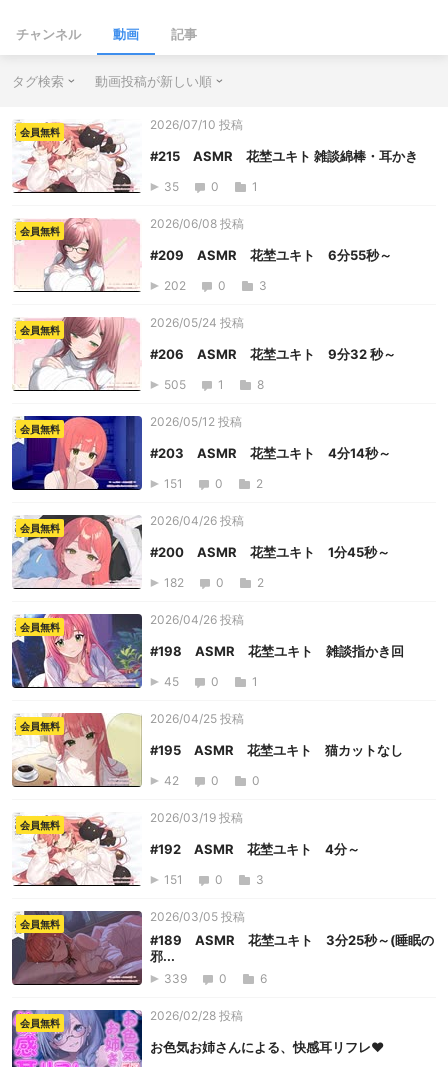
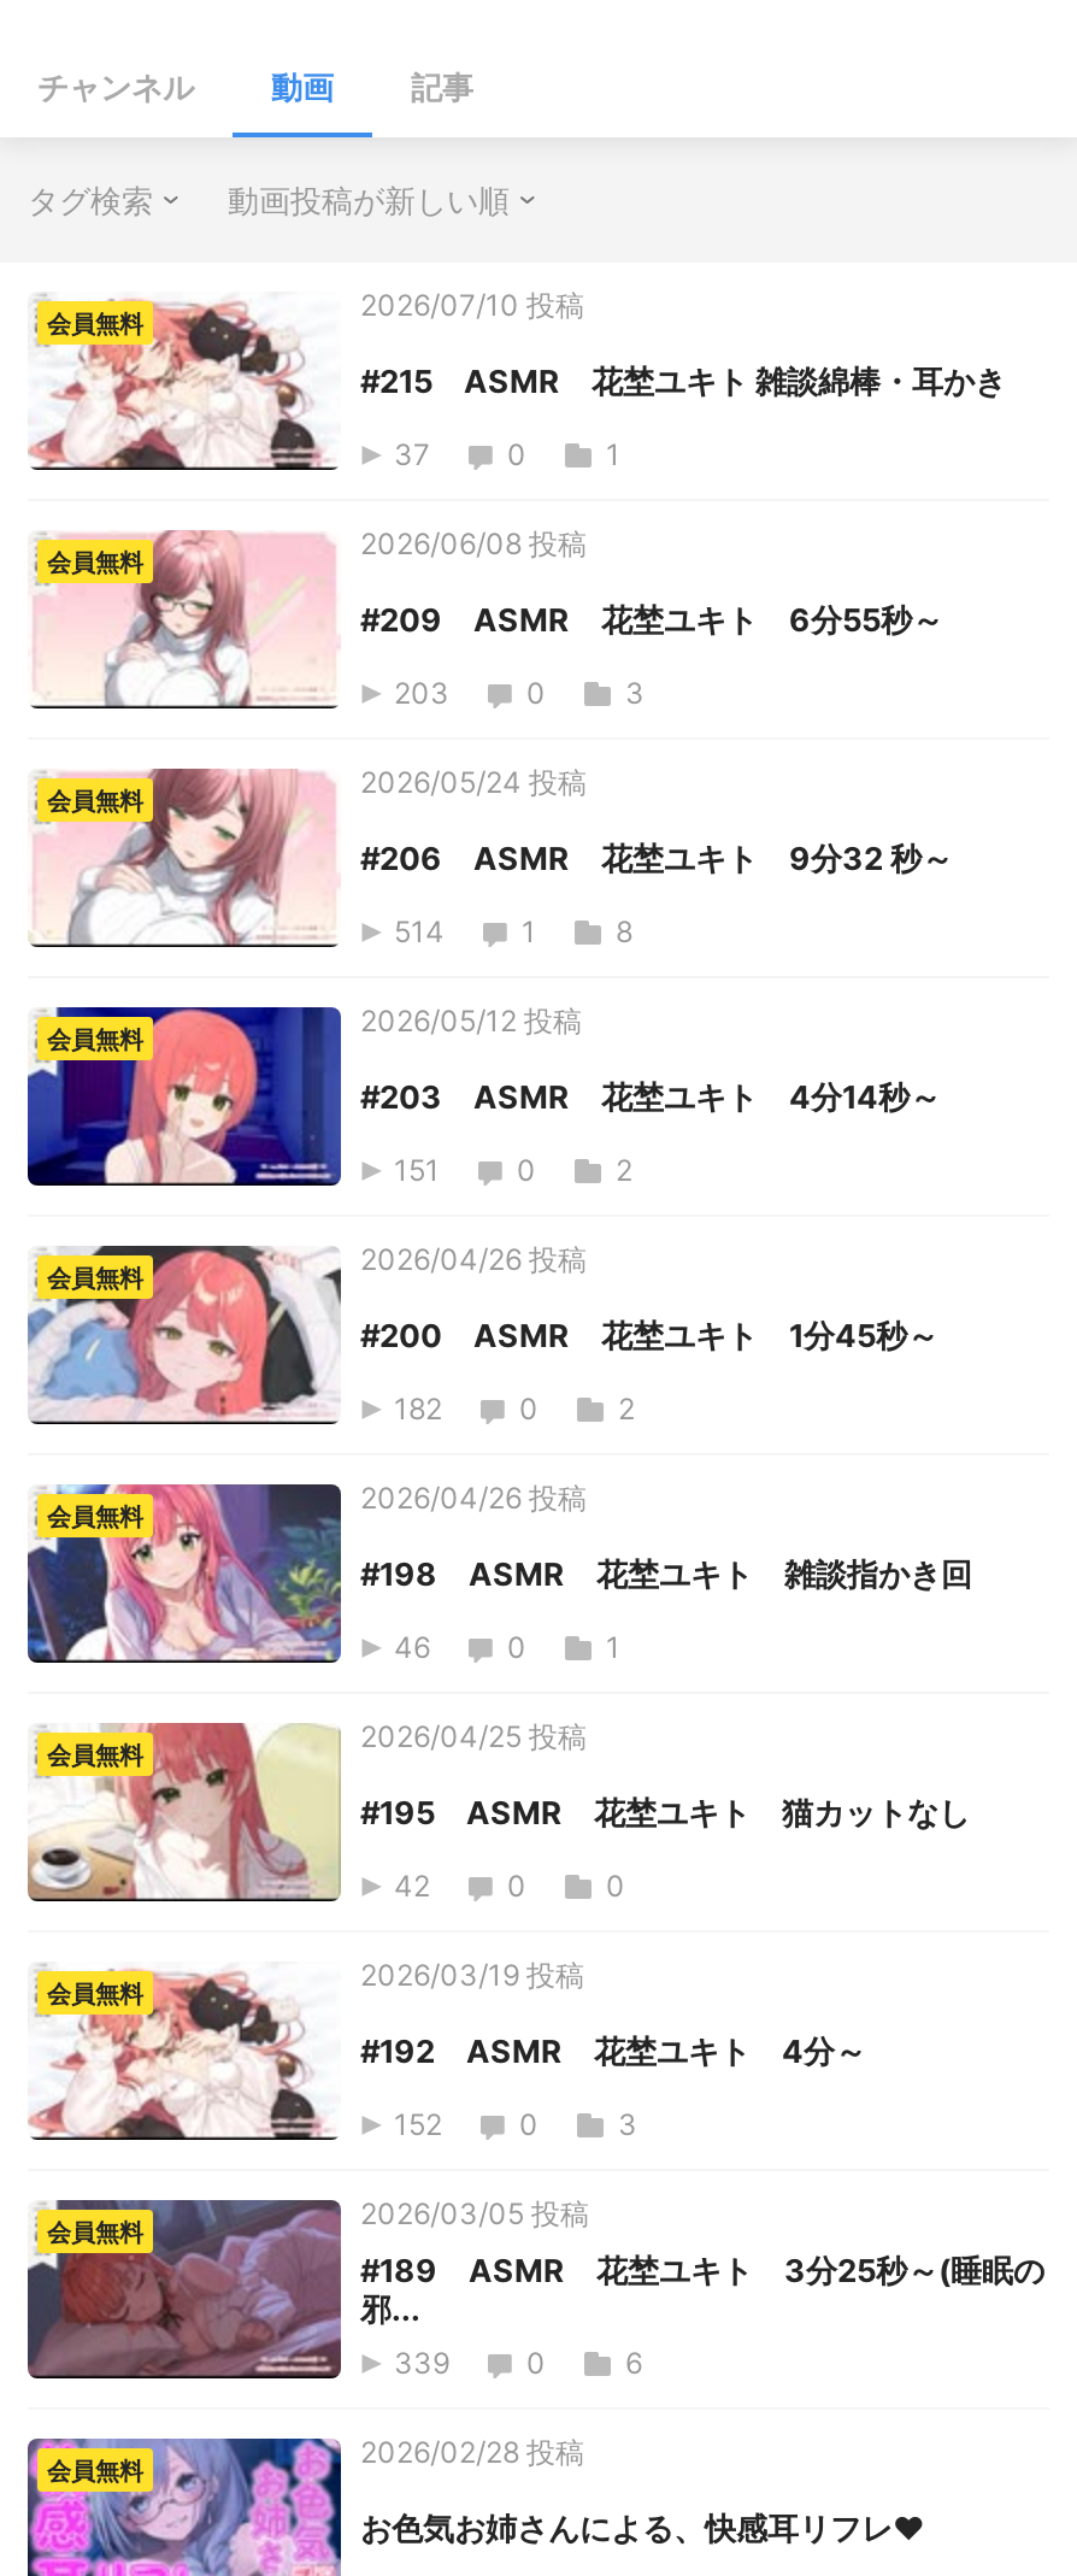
[164,179,179,194] 35 -> [394,436,430,472] 37
[164,278,186,293] 202 -> [394,675,449,711] 203
[164,377,186,392] 505 -> [394,913,445,949] 514
[164,674,179,689] 45 -> [394,1629,430,1665] 46
[164,872,183,887] 151 -> [394,2106,442,2142] 152

